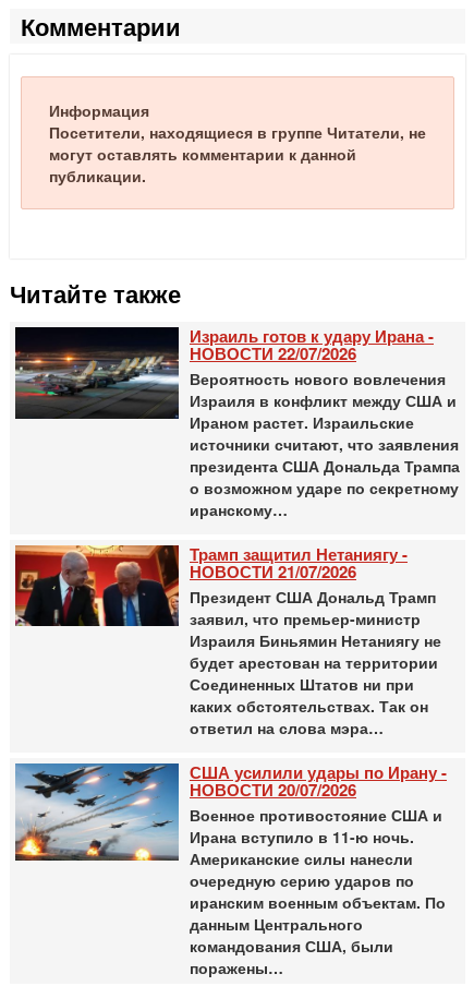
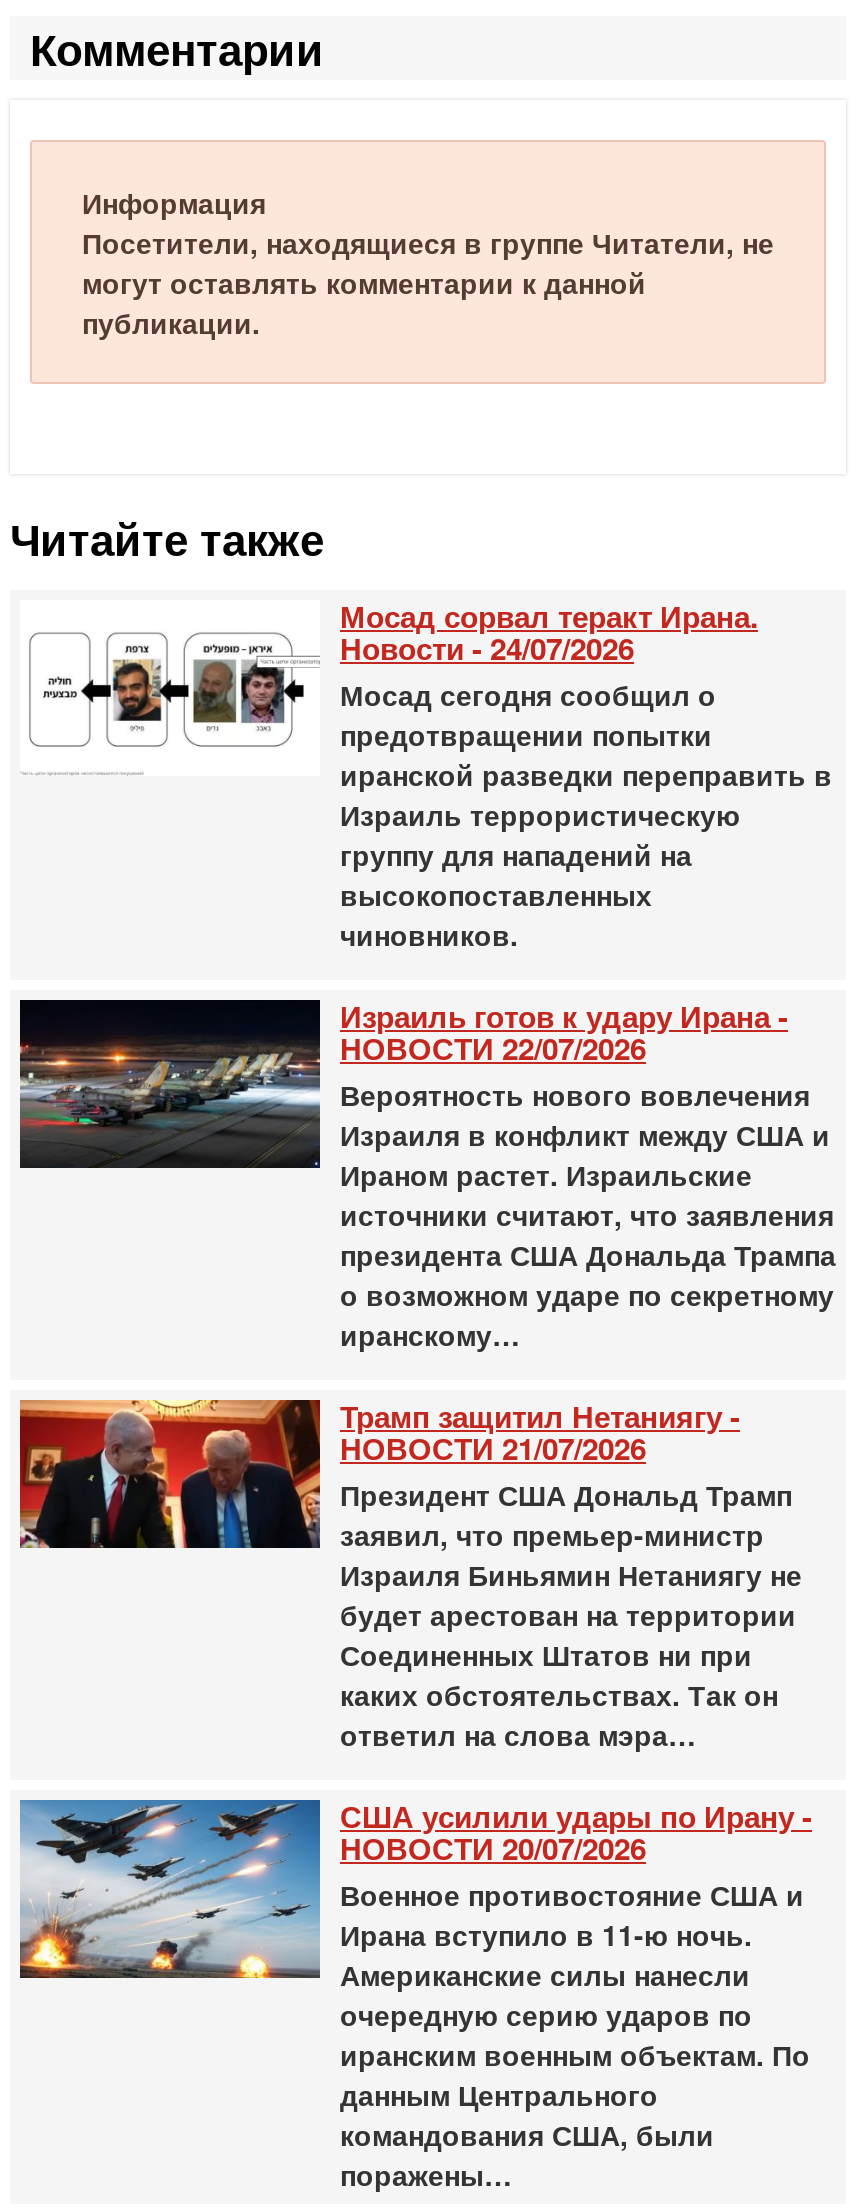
none -> [30,594,832,954] [image] | Мосад сорвал теракт Ирана. | Новости - 24/07/2026 | Мосад сегодня сообщил о | предотвращении попытки | иранской разведки переправить в | Израиль террористическую | группу для нападений на | высокопоставленных | чиновников.

